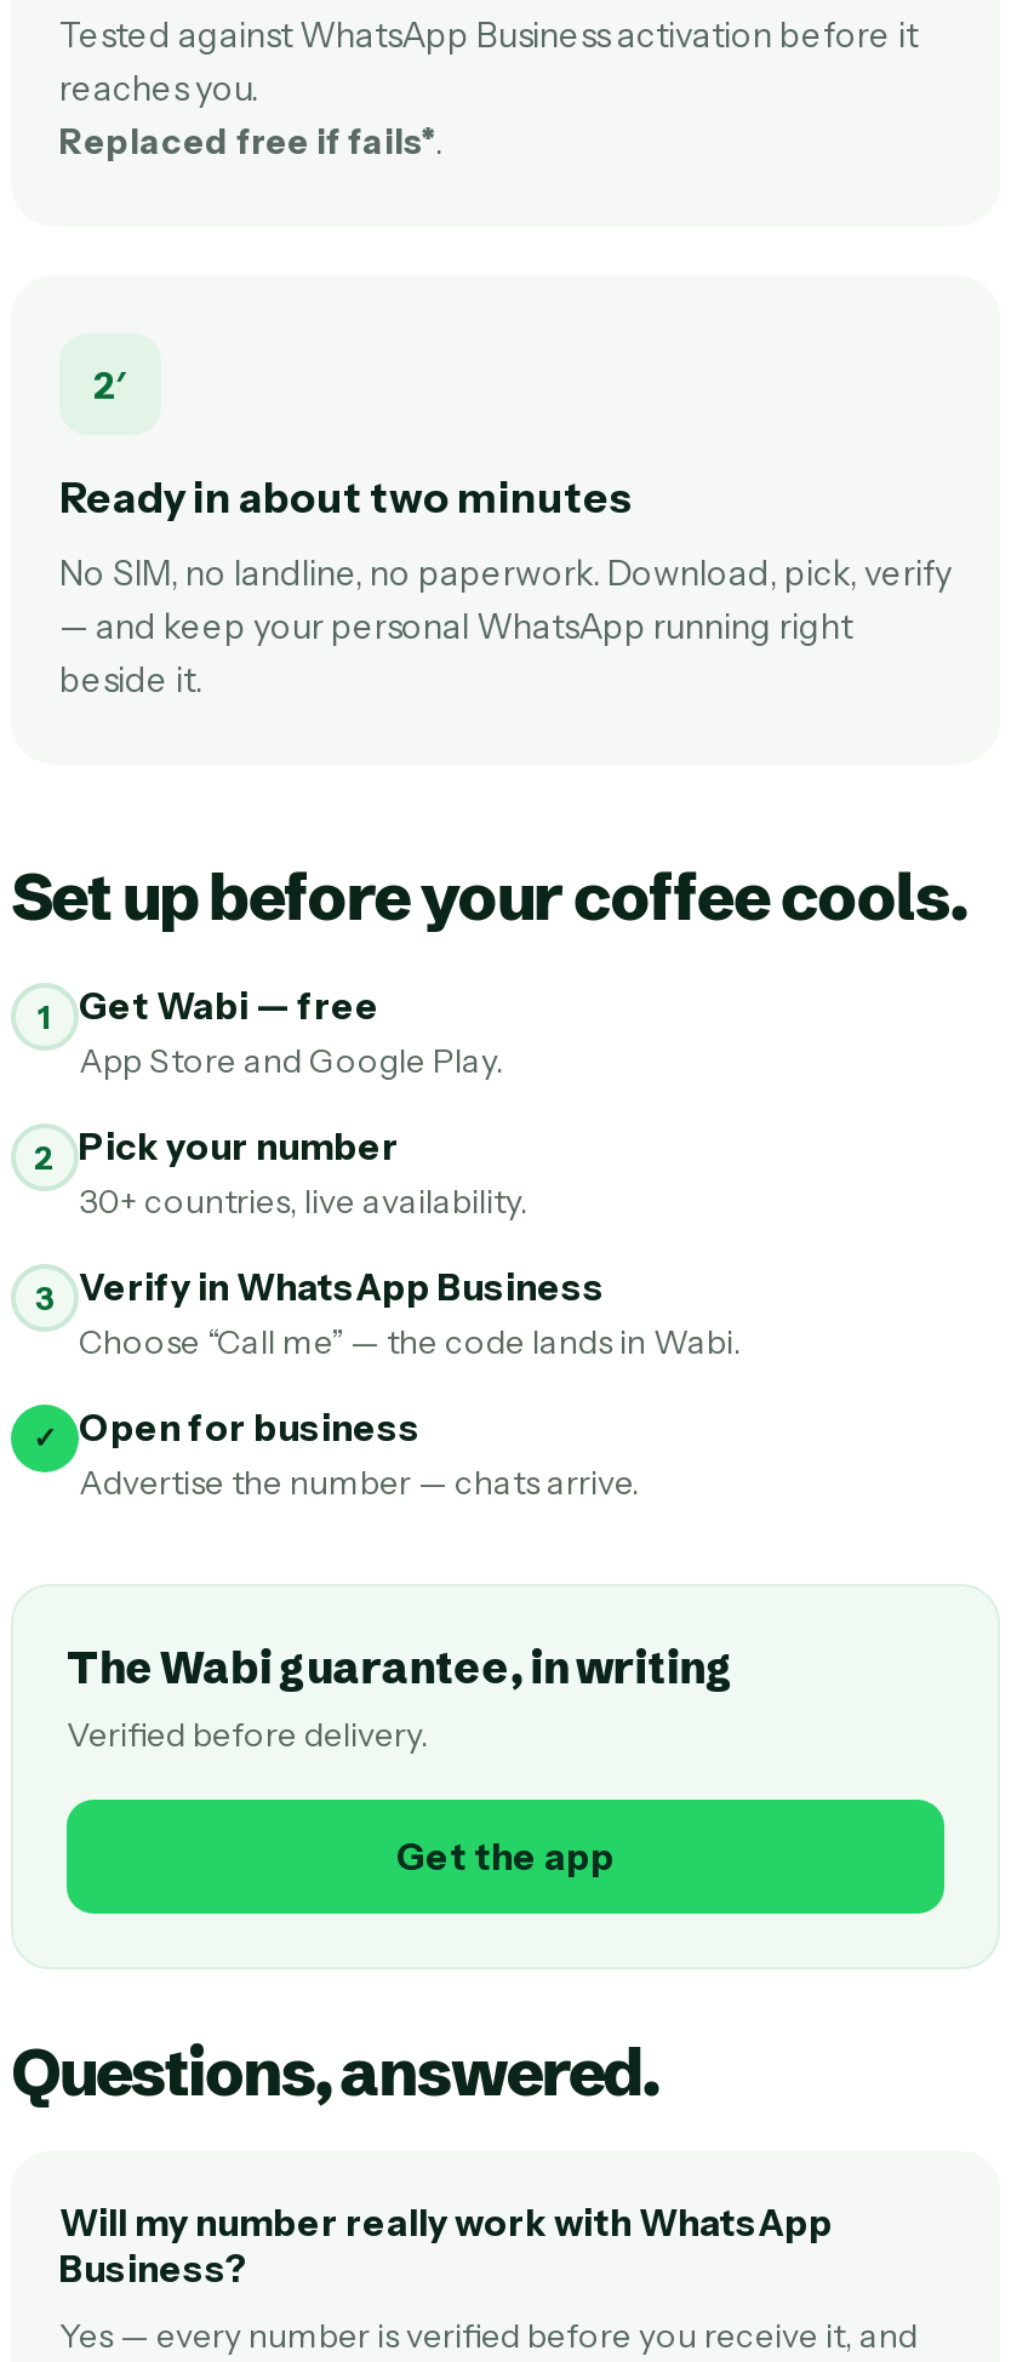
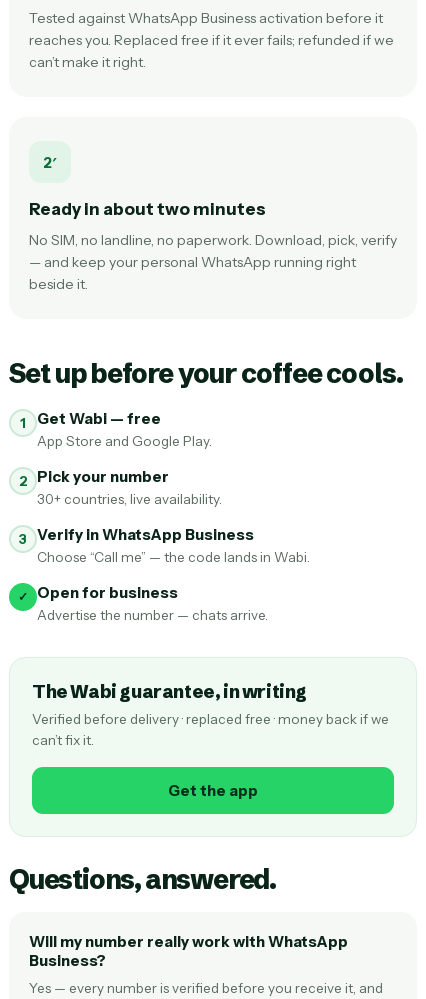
[59,66,442,163] reaches you. | Replaced free if fails*. -> [29,31,394,71] reaches you. Replaced free if it ever fails; refunded if we | can’t make it right.
[67,1715,428,1753] Verified before delivery. -> [32,711,389,748] Verified before delivery · replaced free · money back if we | can’t fix it.

